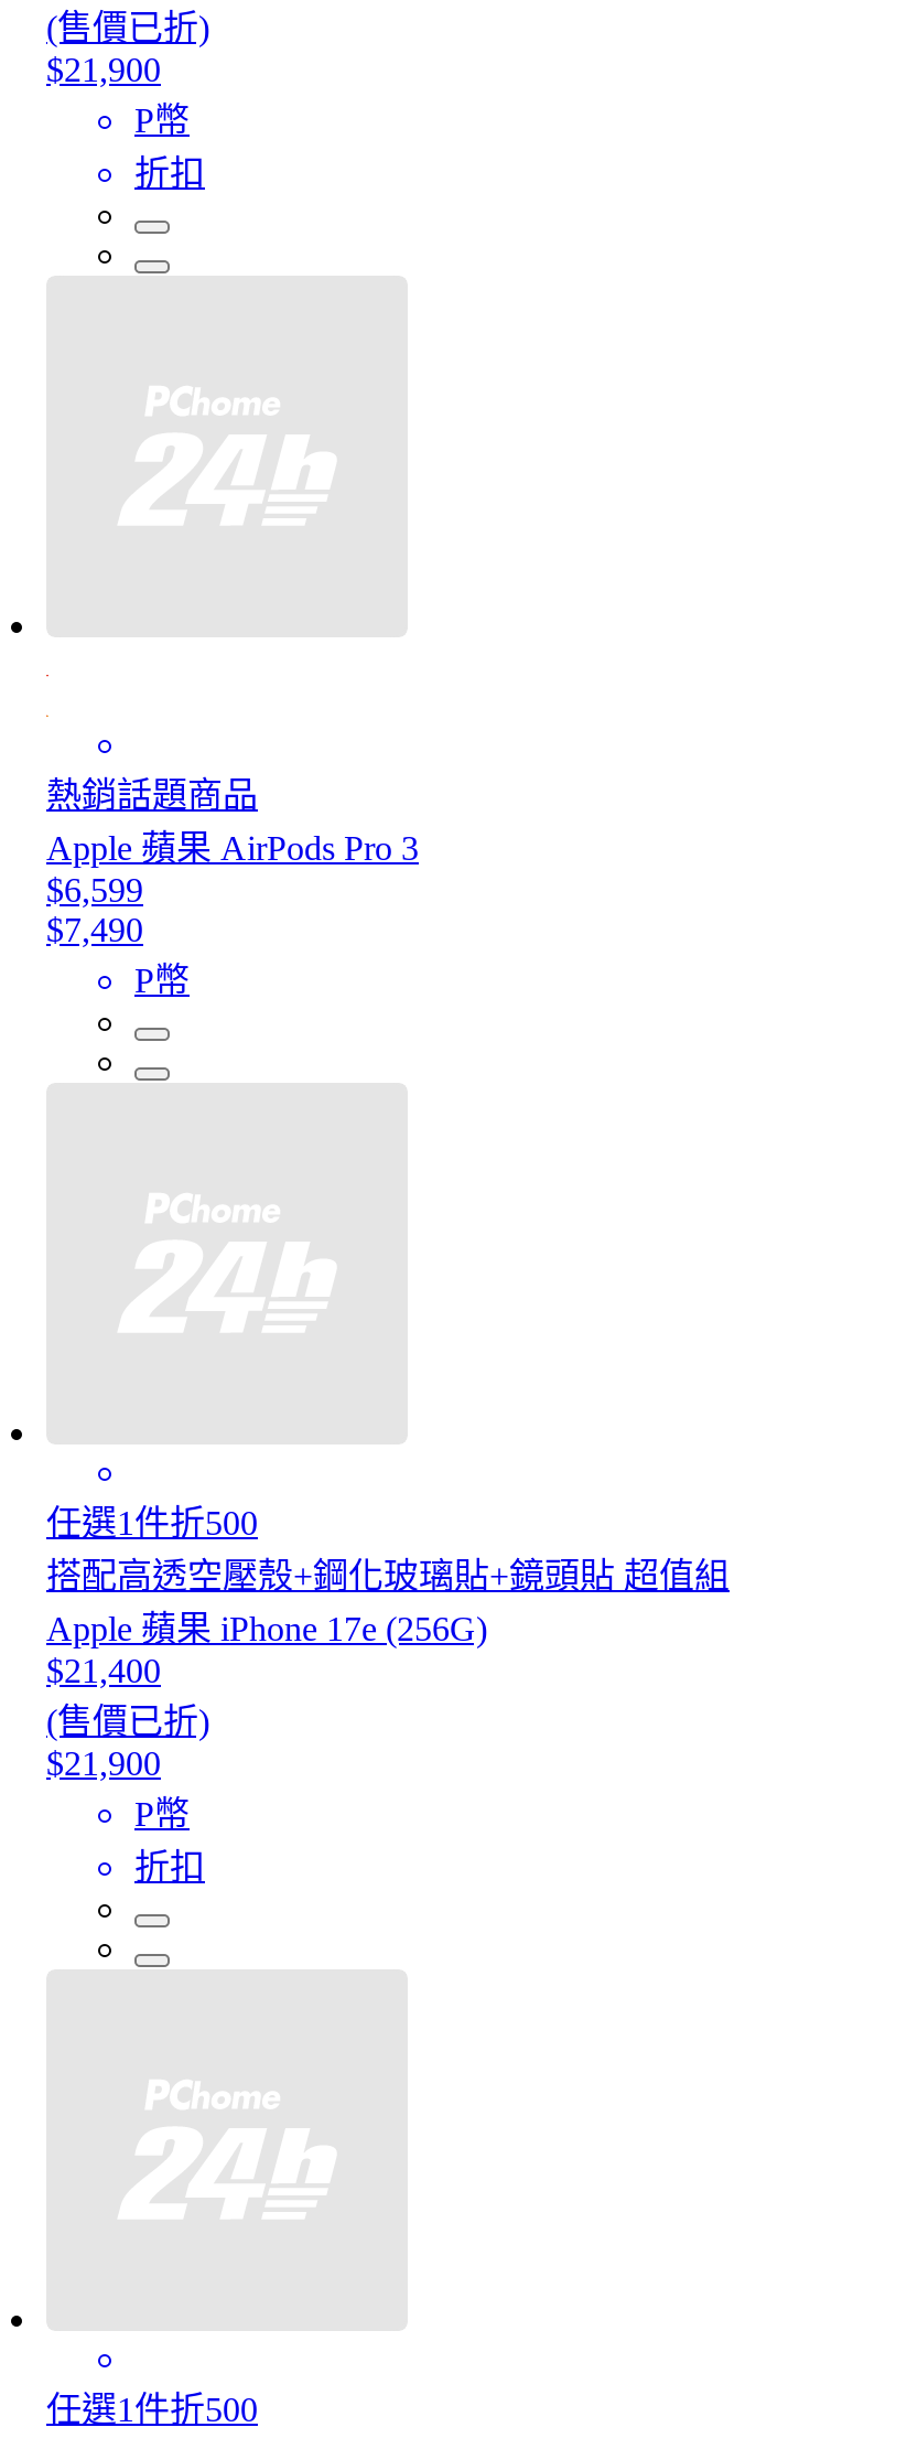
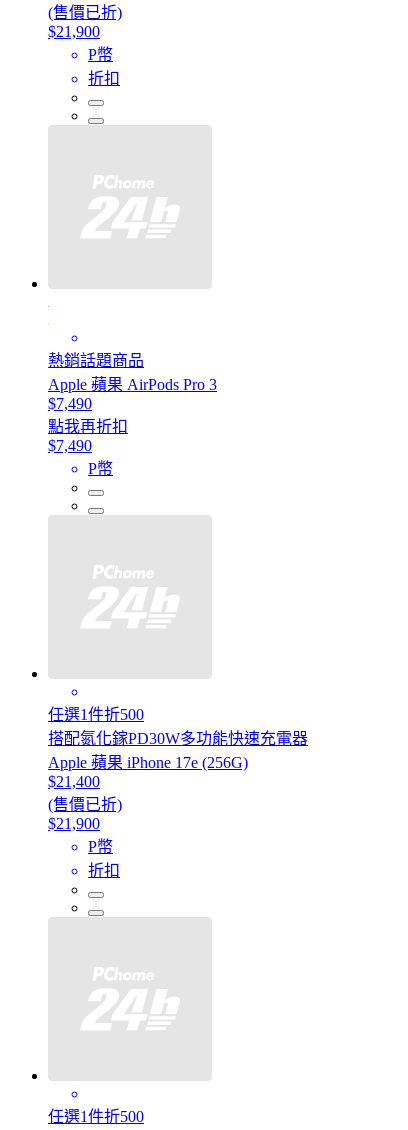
[46,871,143,909] $6,599 -> [48,395,128,435] $7,490 | 點我再折扣
[46,1557,730,1594] 搭配高透空壓殼+鋼化玻璃貼+鏡頭貼 超值組 -> [48,730,308,747] 搭配氮化鎵PD30W多功能快速充電器

